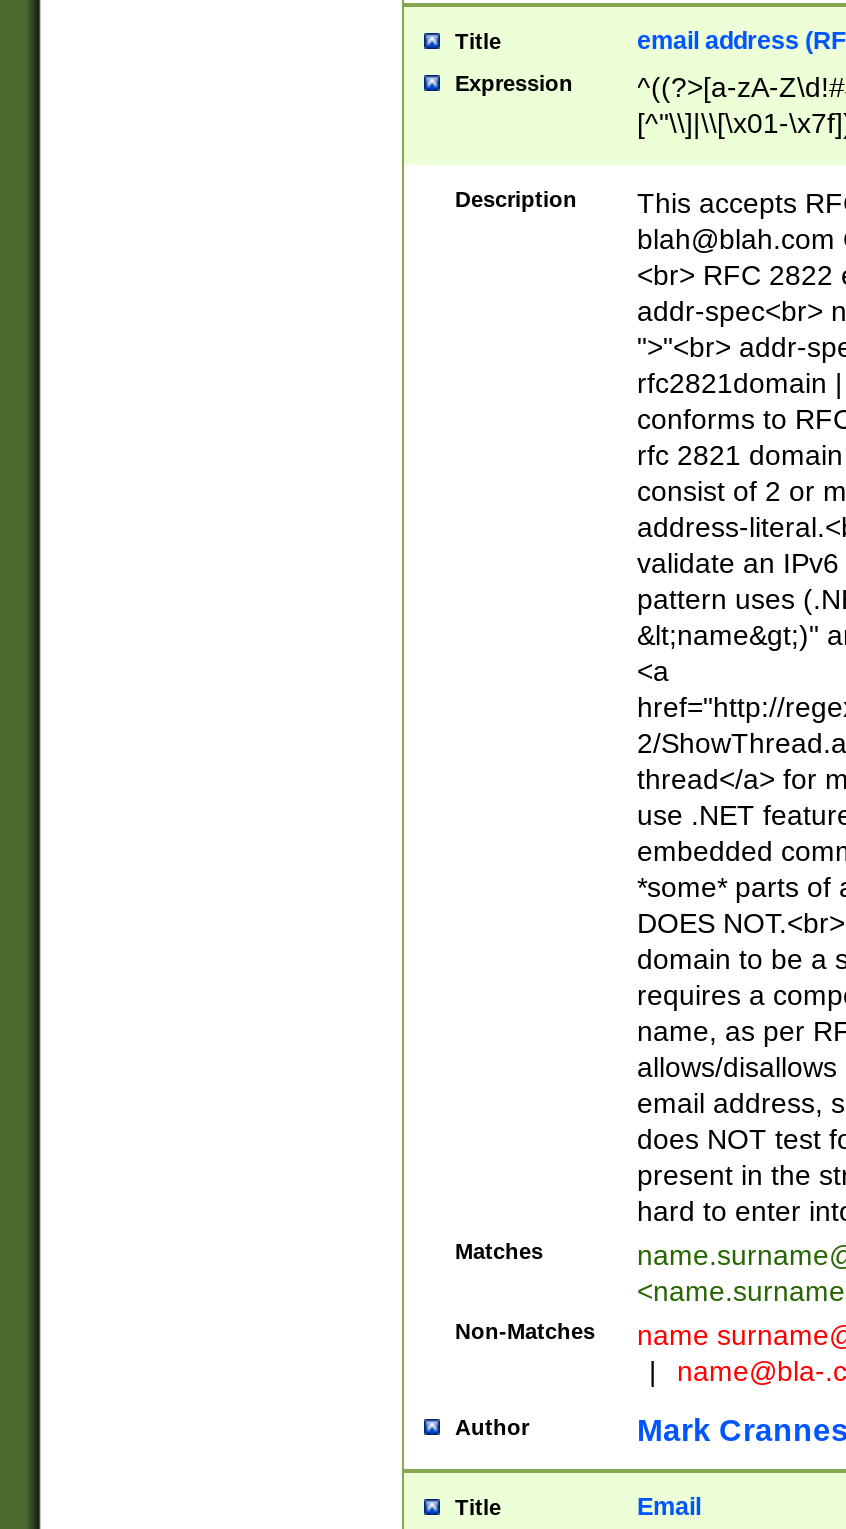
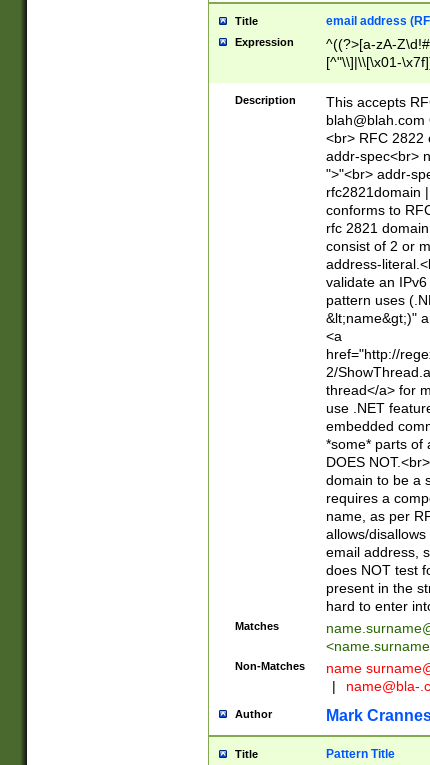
[637,1493,701,1521] Email -> [325,747,394,761] Pattern Title

